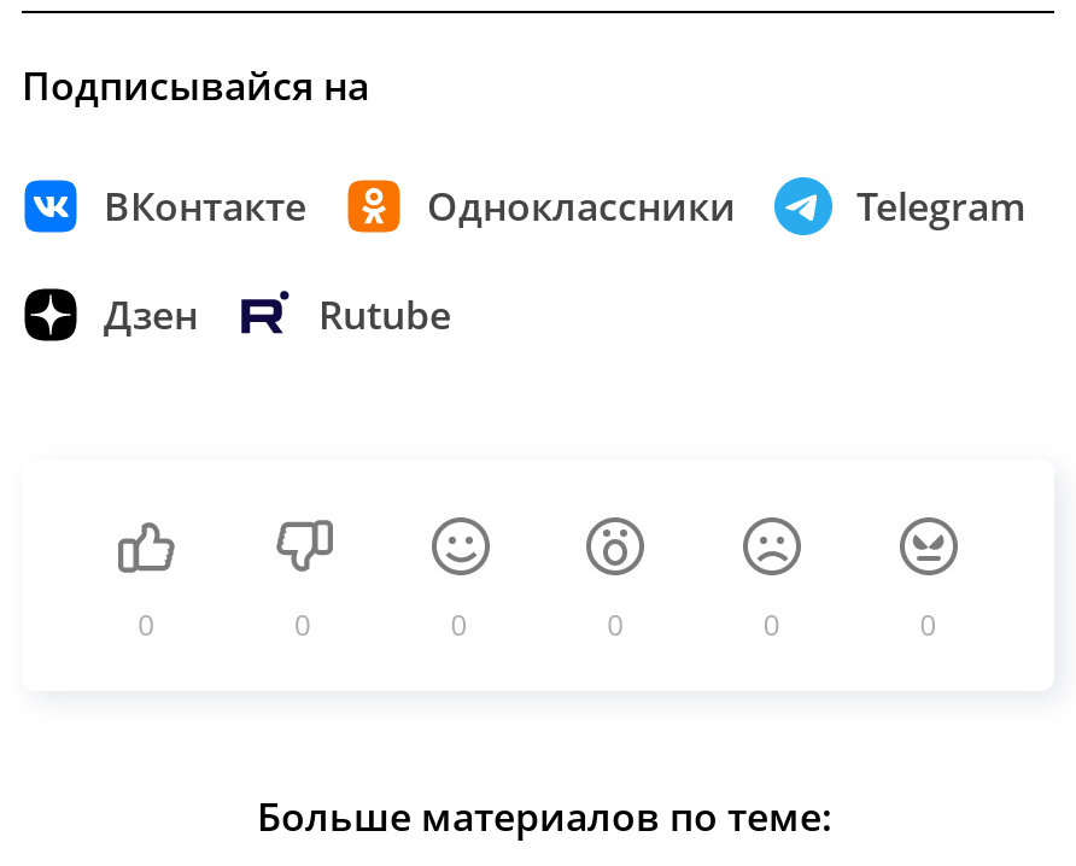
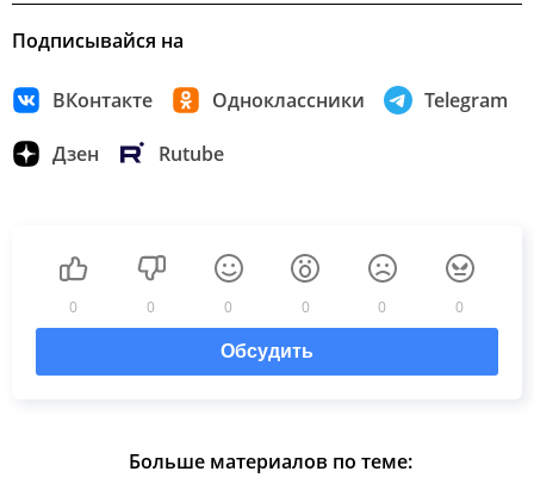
none -> [221,340,313,361] Обсудить

